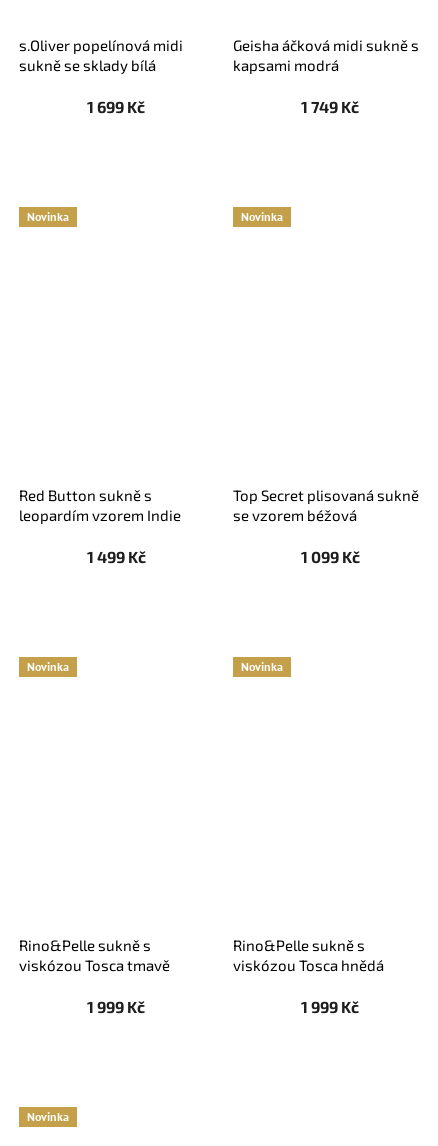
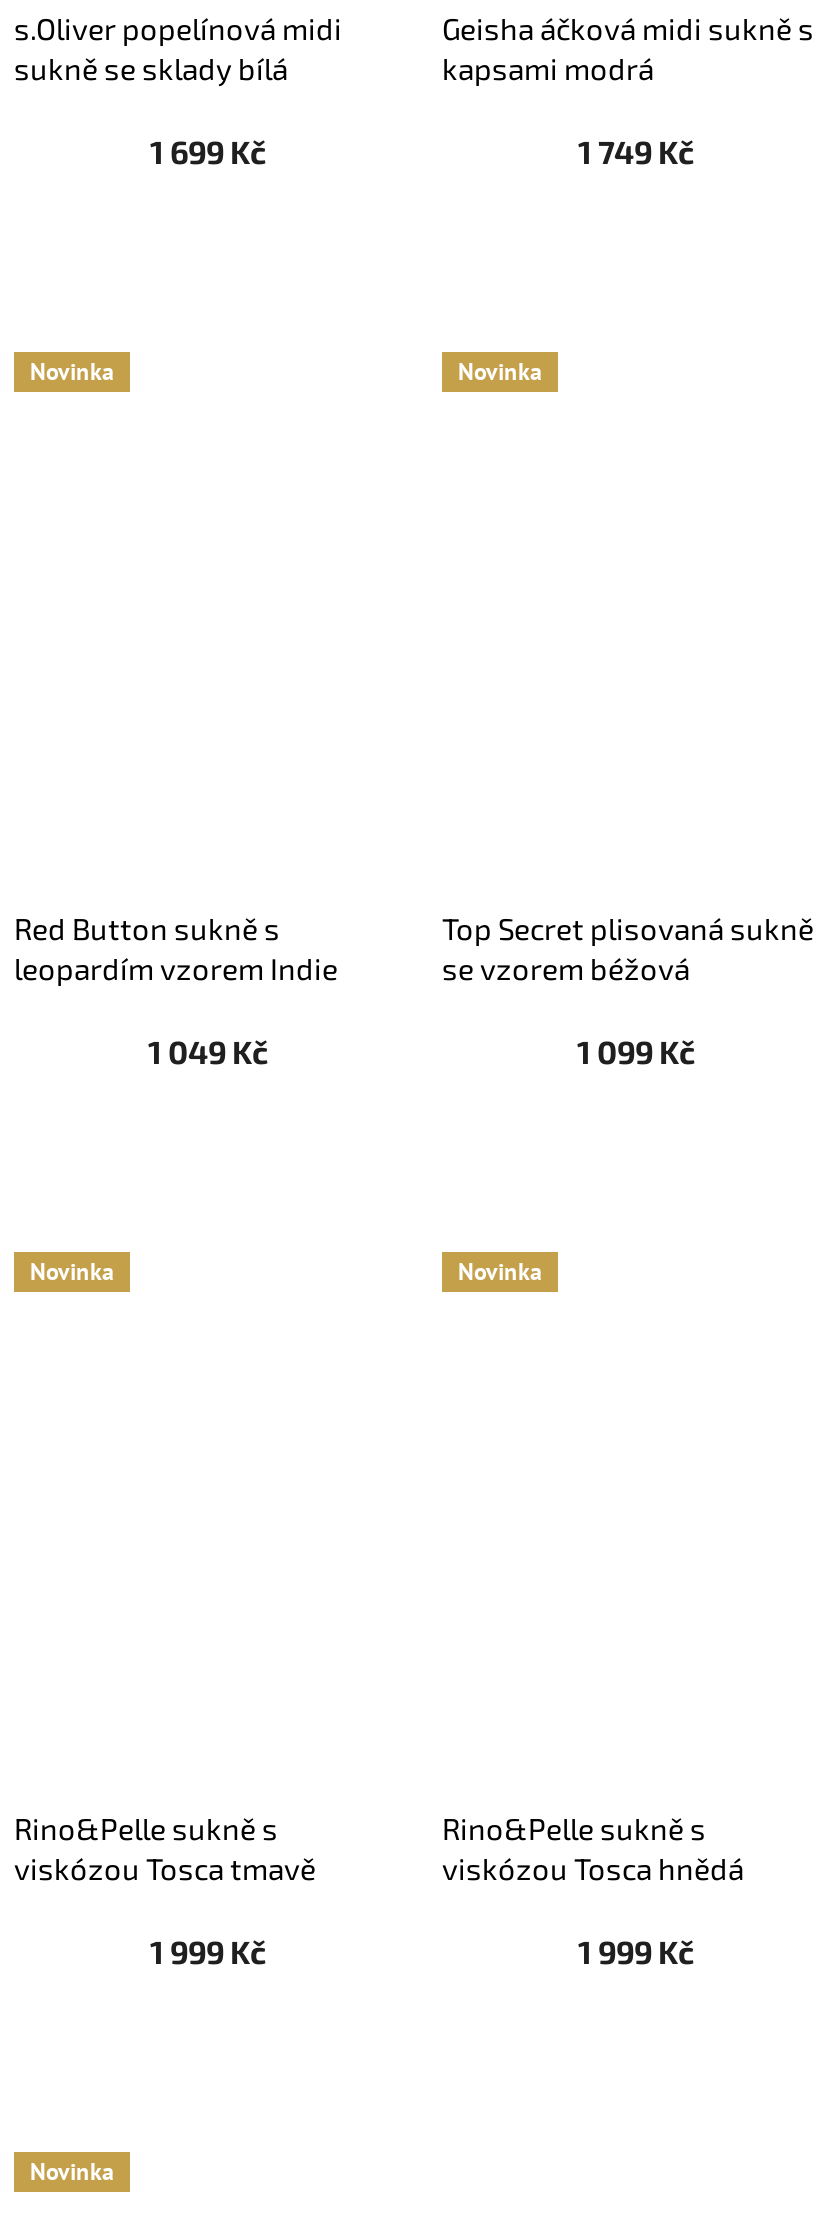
[86,547,145,566] 1 499 Kč -> [148,1032,268,1070] 1 049 Kč

